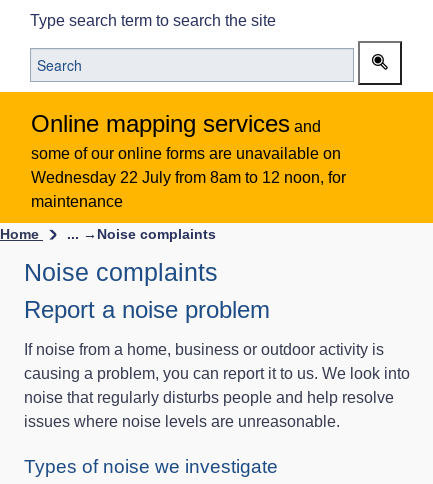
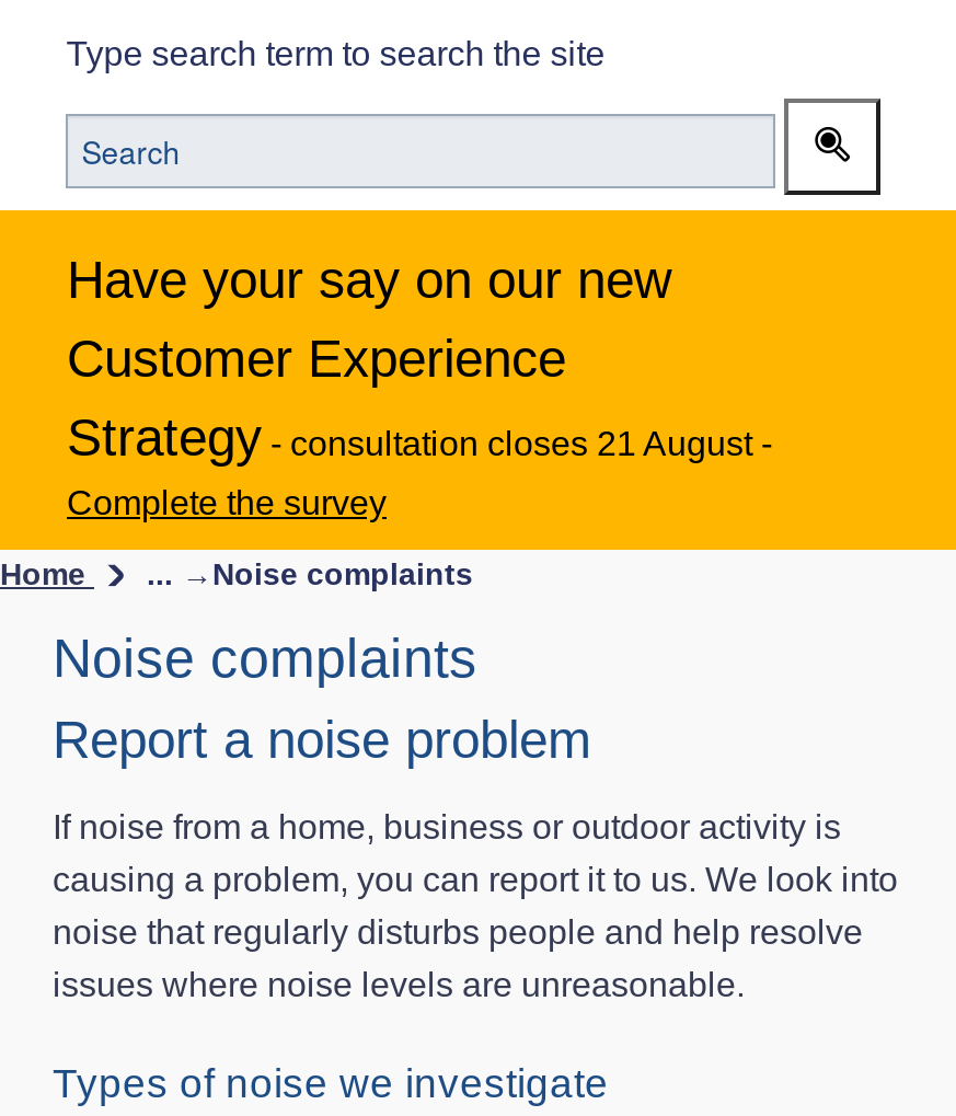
[30,110,345,210] Online mapping services and | some of our online forms are unavailable on | Wednesday 22 July from 8am to 12 noon, for | maintenance -> [67,249,772,520] Have your say on our new | Customer Experience | Strategy - consultation closes 21 August - | Complete the survey

